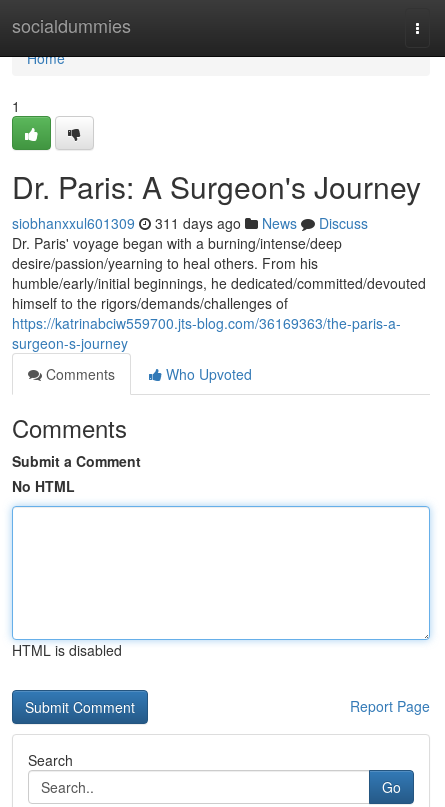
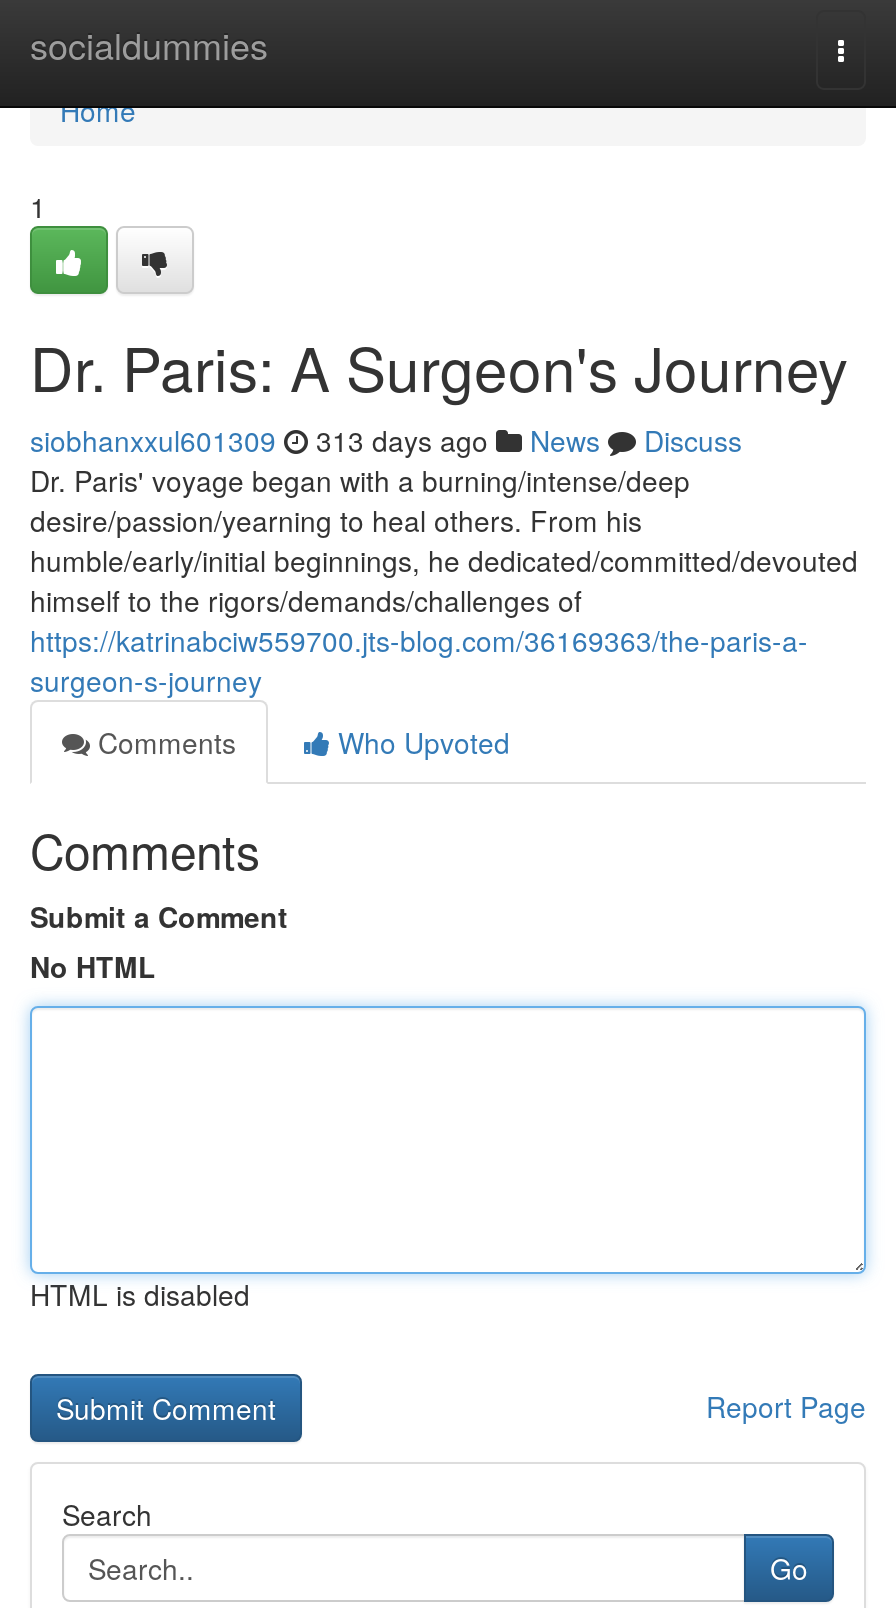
[12,213,368,233] siobhanxxul601309 311 days ago News Discuss -> [30,420,742,460] siobhanxxul601309 313 days ago News Discuss

